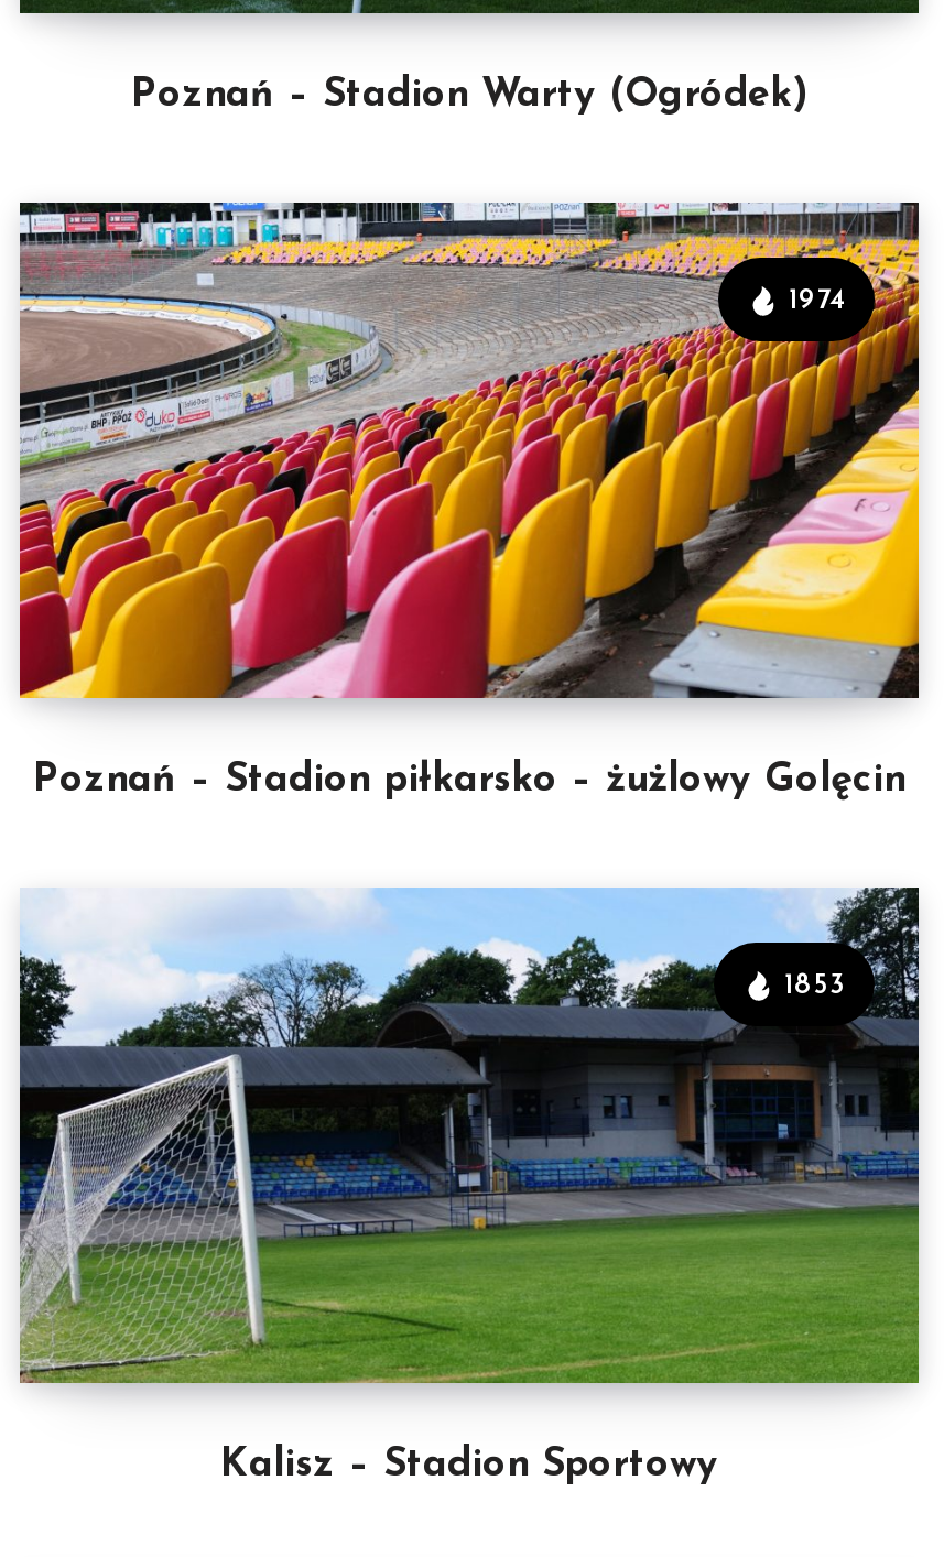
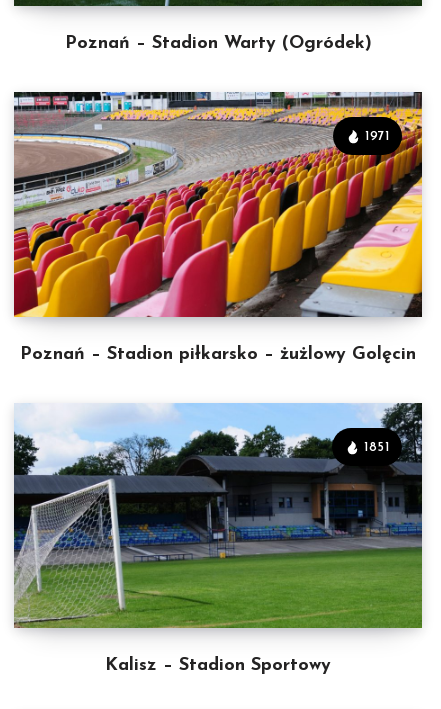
[779,286,846,315] 1974 -> [360,130,389,143] 1971
[774,971,846,1000] 1853 -> [359,441,389,454] 1851

